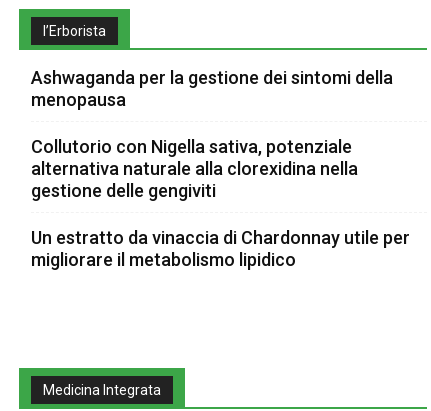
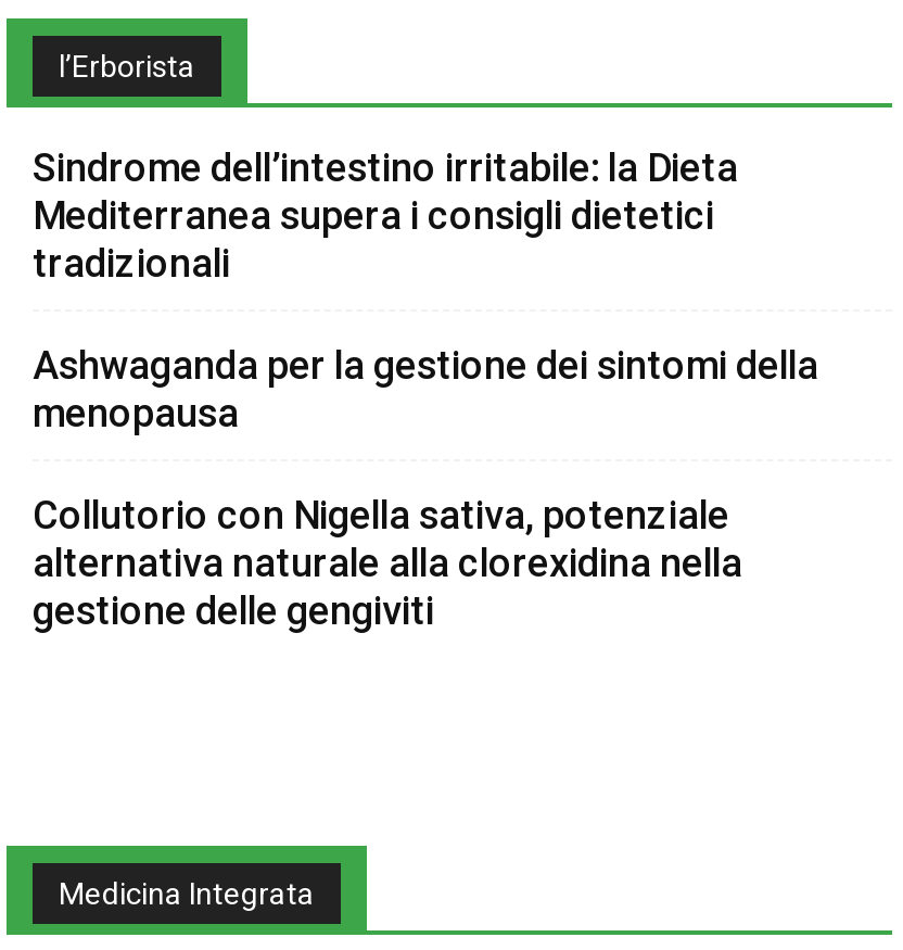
none -> [33,144,738,285] Sindrome dell’intestino irritabile: la Dieta | Mediterranea supera i consigli dietetici | tradizionali
moved [31,67,393,201] -> [33,342,818,633]: Ashwaganda per la gestione dei sintomi della | menopausa | Collutorio con Nigella sativa, potenziale | alternativa naturale alla clorexidina nella | gestione delle gengiviti
[31,227,410,270] Un estratto da vinaccia di Chardonnay utile per | migliorare il metabolismo lipidico -> none

